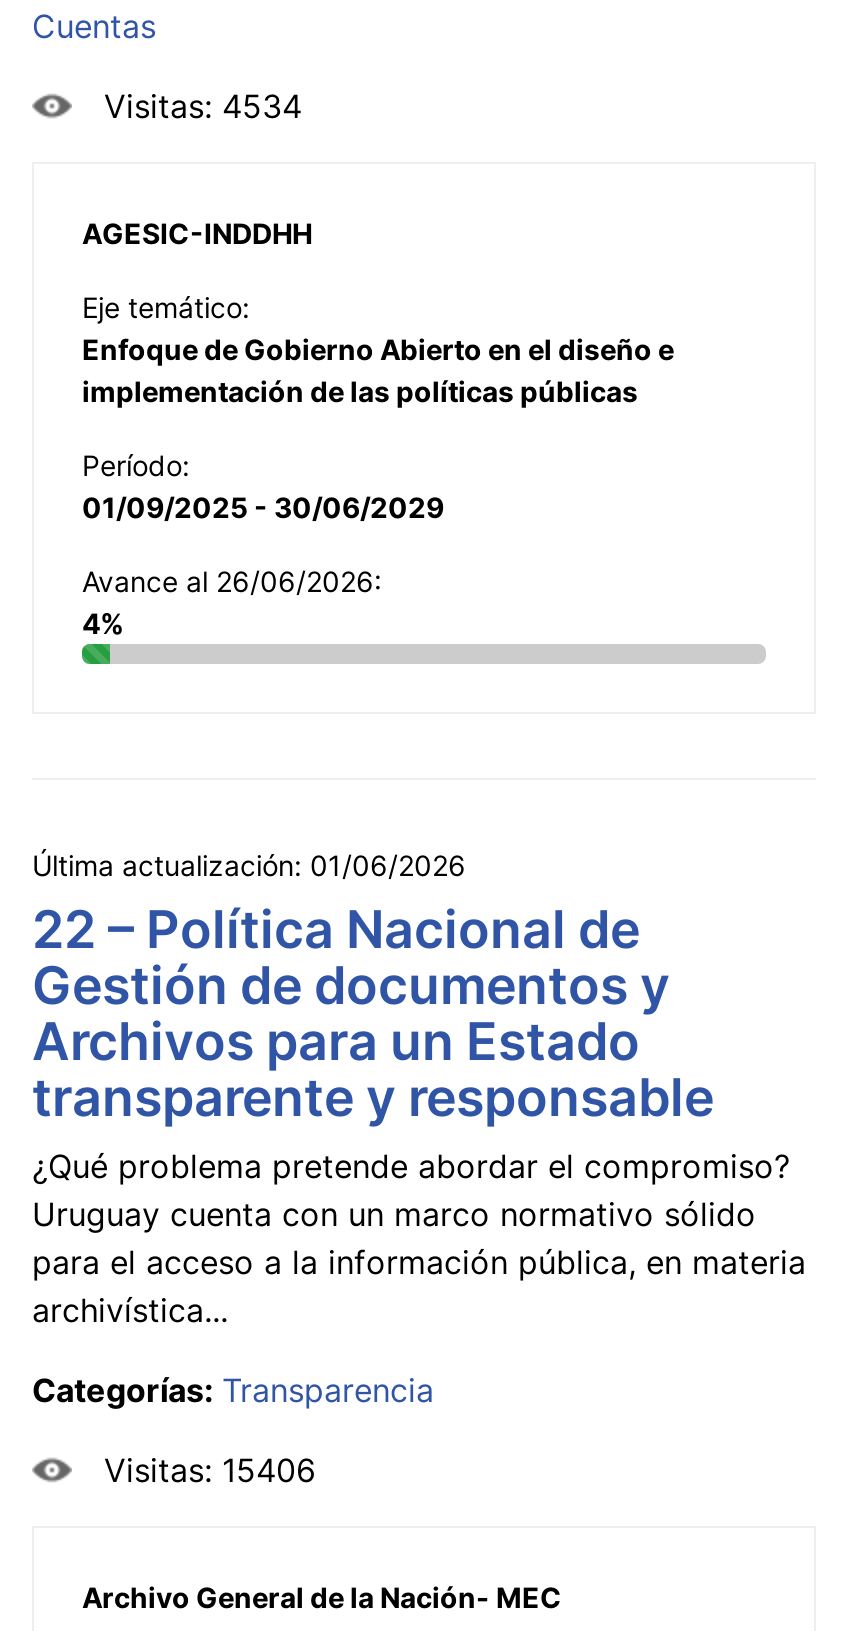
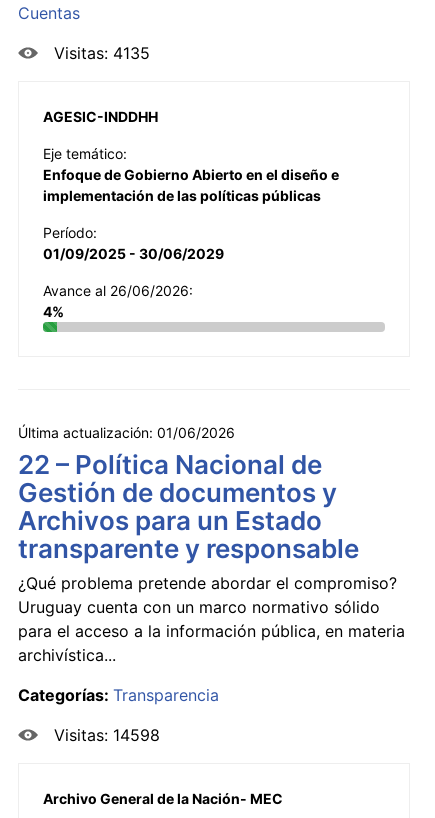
[104,86,302,126] Visitas: 4534 -> [54,43,150,63] Visitas: 4135
[104,1450,316,1490] Visitas: 15406 -> [54,725,160,745] Visitas: 14598

